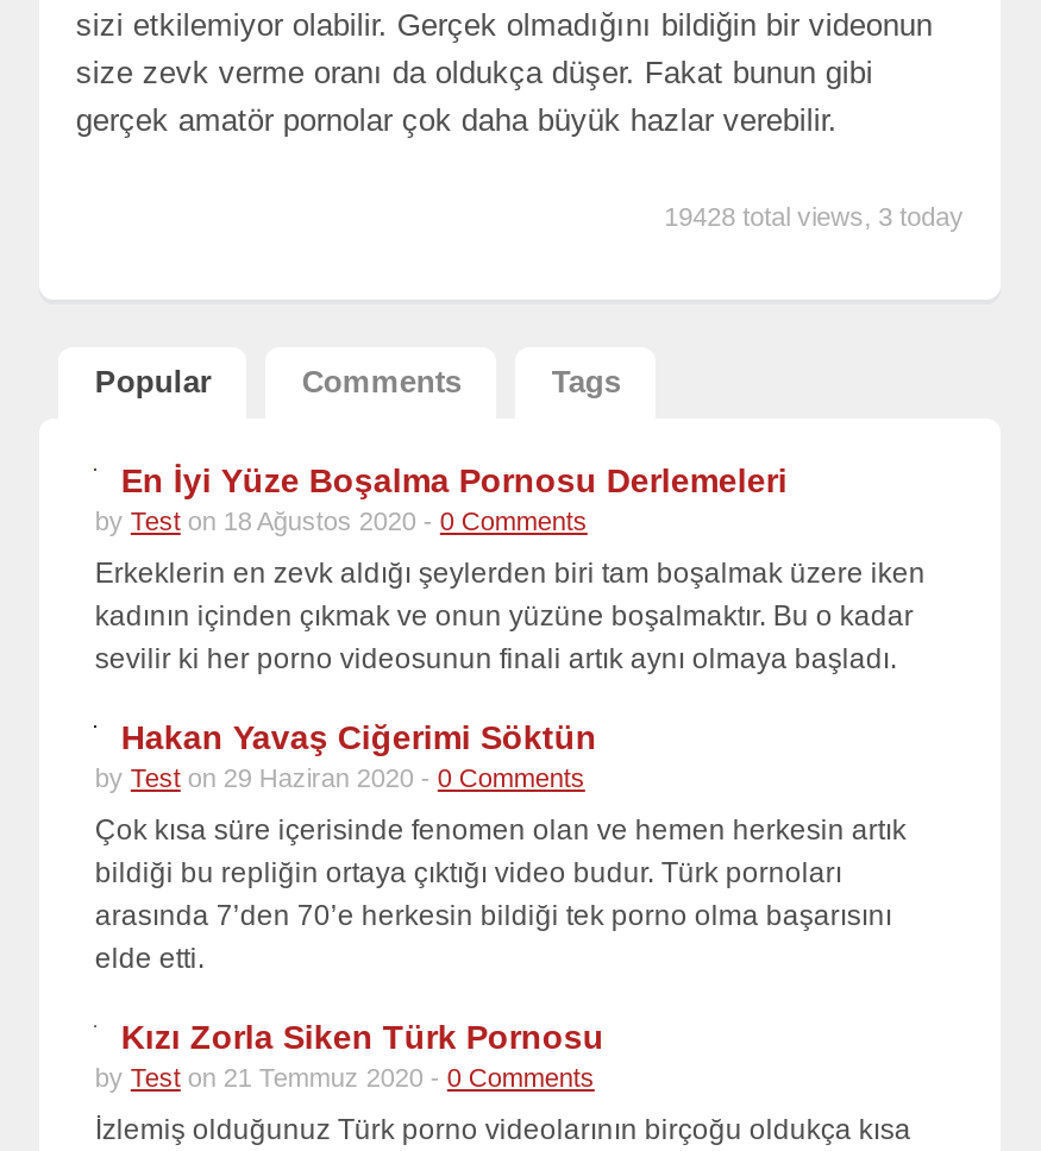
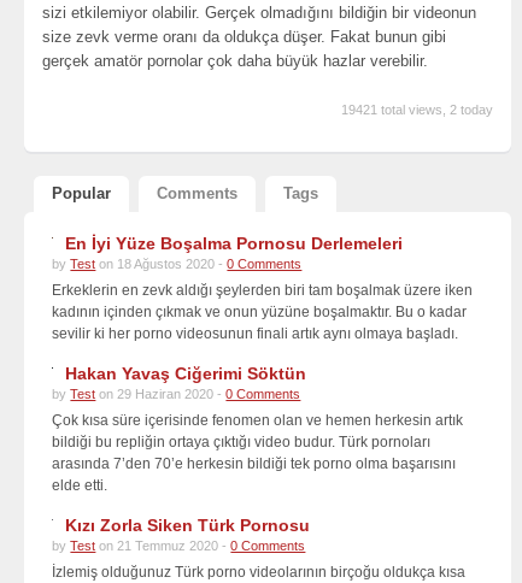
[664,202,964,231] 19428 total views, 3 today -> [341,103,493,117] 19421 total views, 2 today

